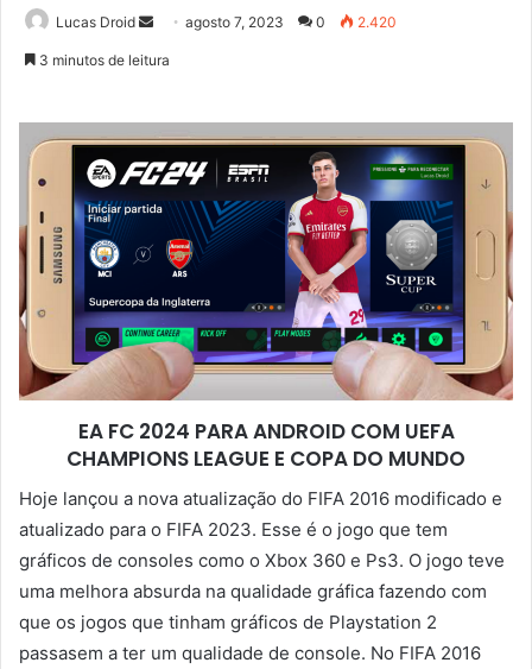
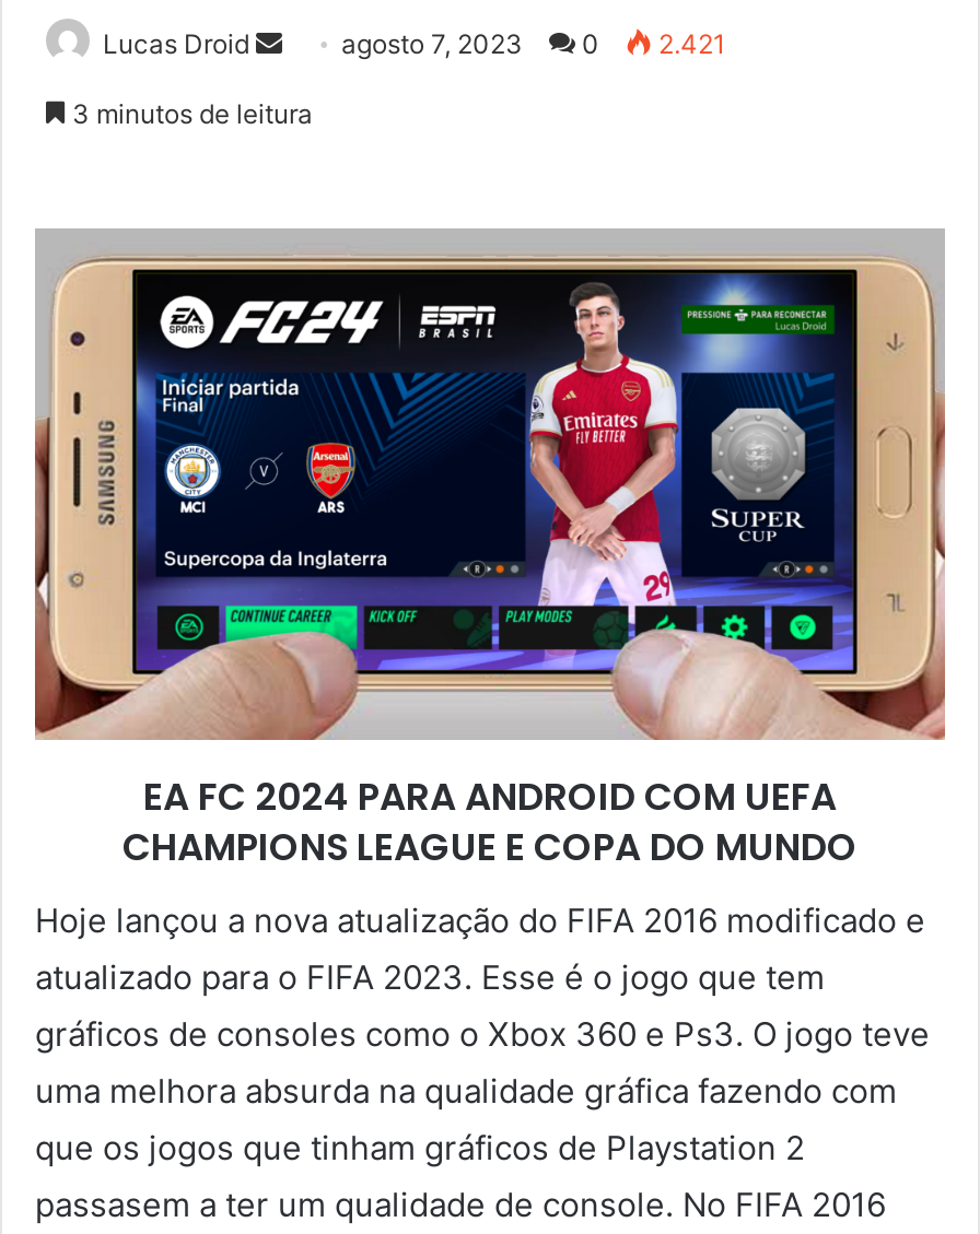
[354,13,397,31] 2.420 -> [652,27,726,60] 2.421

